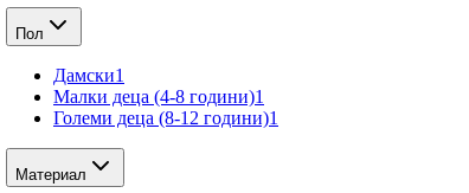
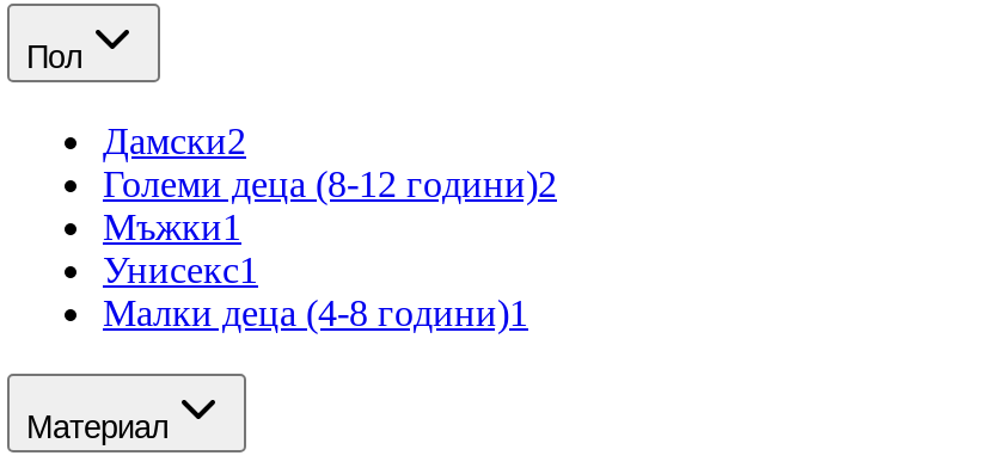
[53,65,124,85] Дамски 1 -> [103,120,557,290] Дамски2 | Големи деца (8-12 години)2 | Мъжки1 | Унисекс1
moved [53,86,264,106] -> [103,292,528,333]: Малки деца (4-8 години)1
[53,108,278,128] Големи деца (8-12 години)1 -> none

